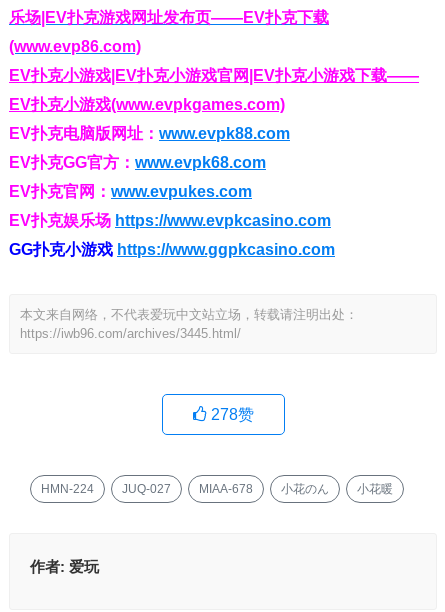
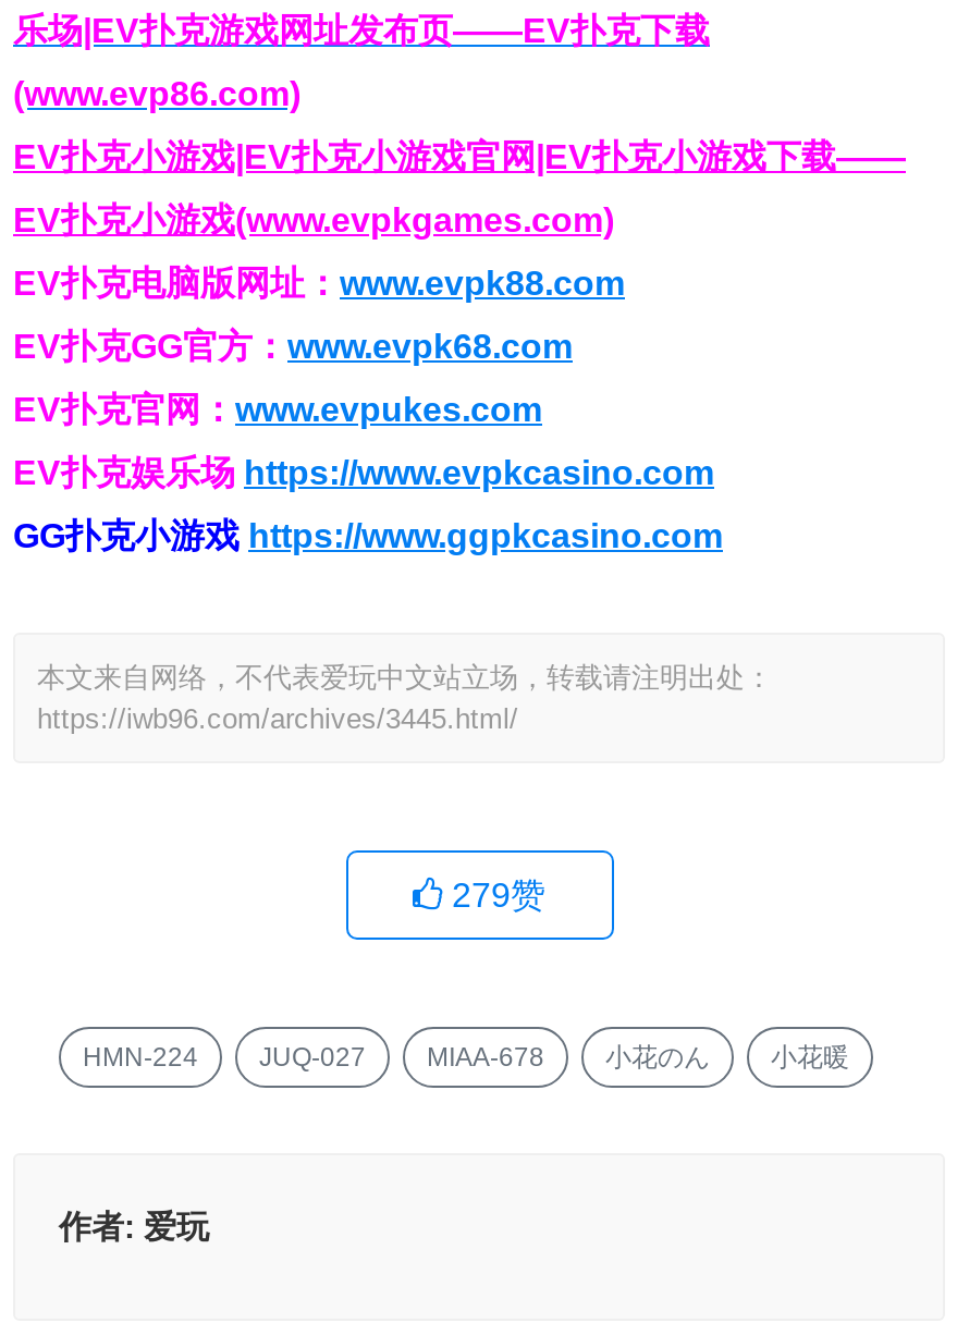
[206,406,253,423] 278赞 -> [443,876,545,913] 279赞

